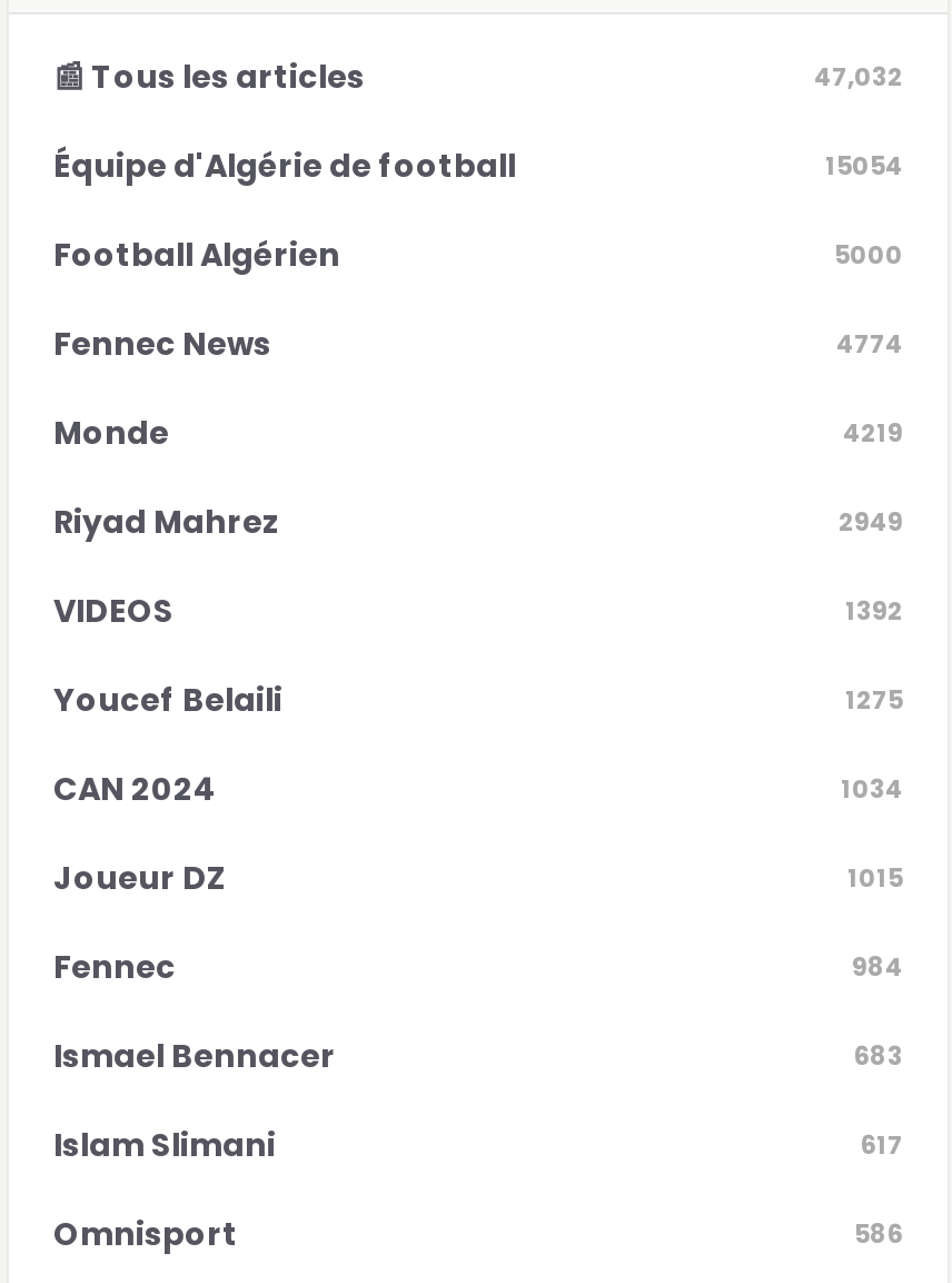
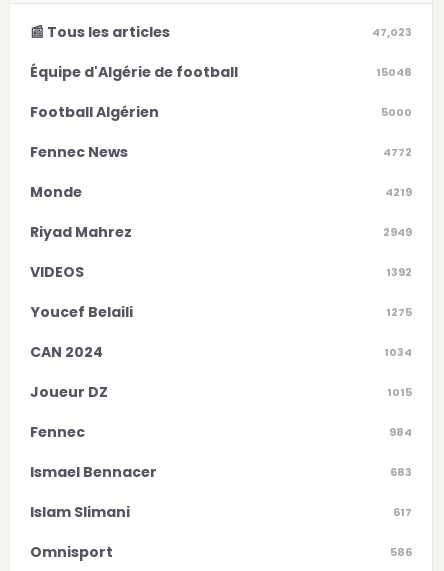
[814,58,903,93] 47,032 -> [372,23,412,39] 47,023
[825,147,903,182] 15054 -> [376,63,412,79] 15048
[836,325,903,361] 4774 -> [383,143,412,159] 4772

